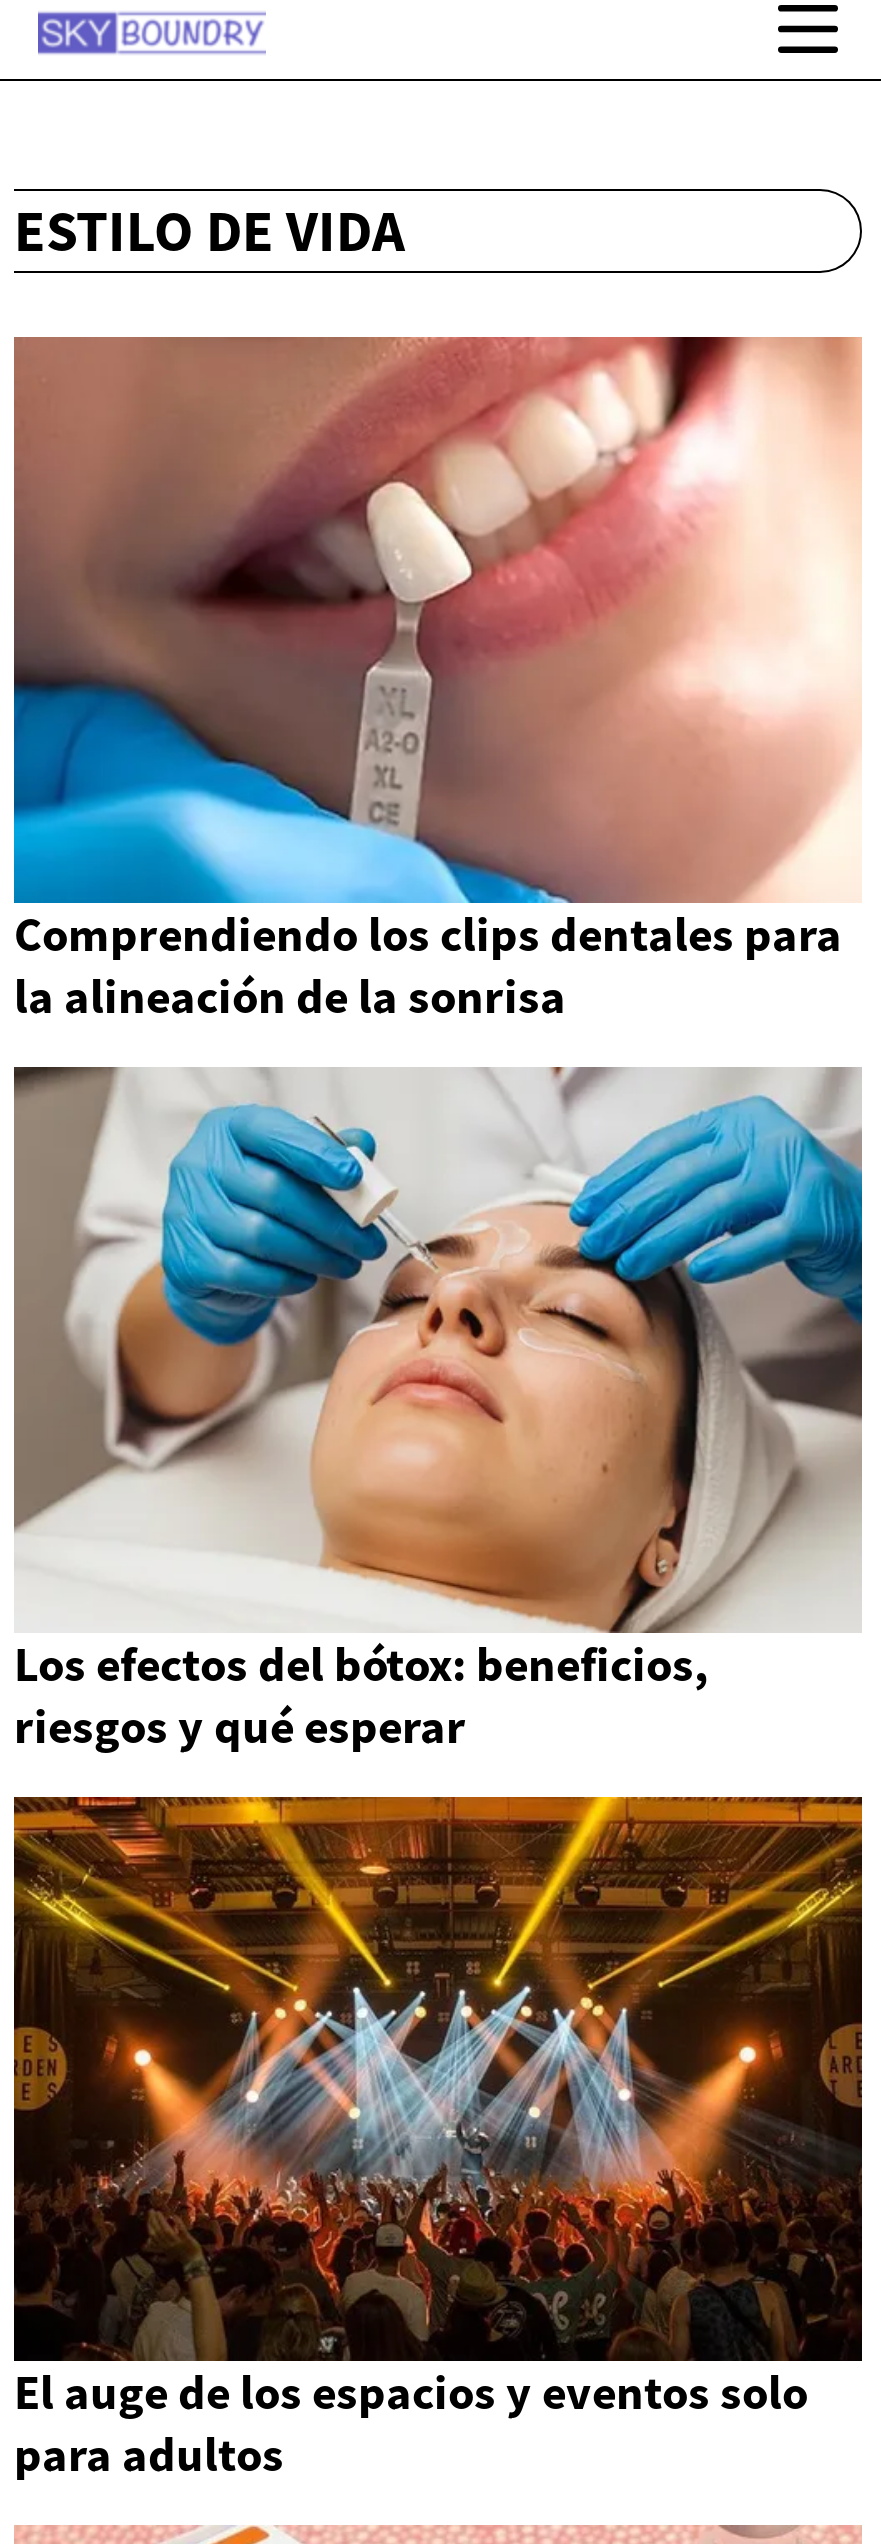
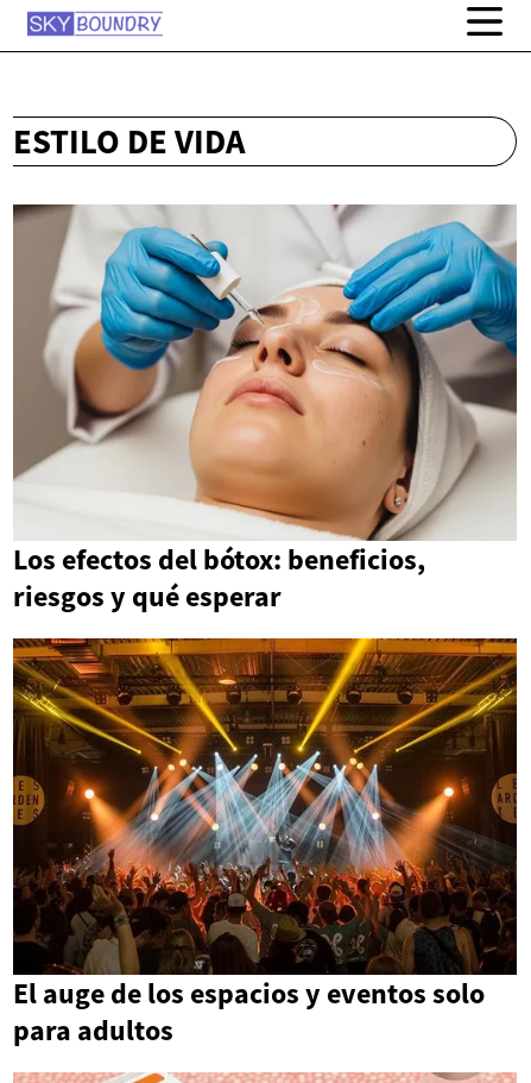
[12,335,862,1027] [image] | Comprendiendo los clips dentales para | la alineación de la sonrisa -> none

